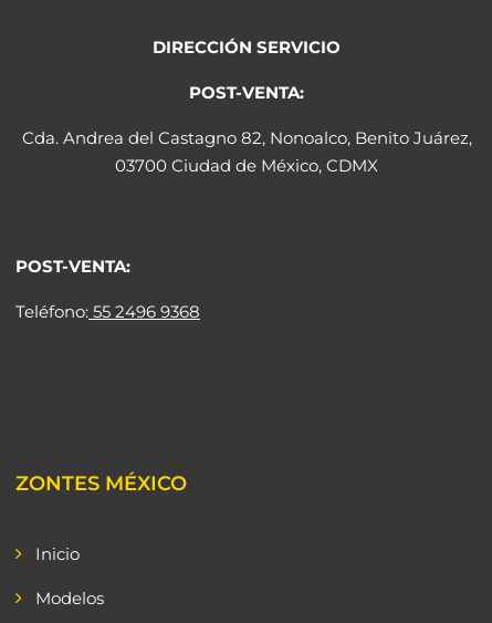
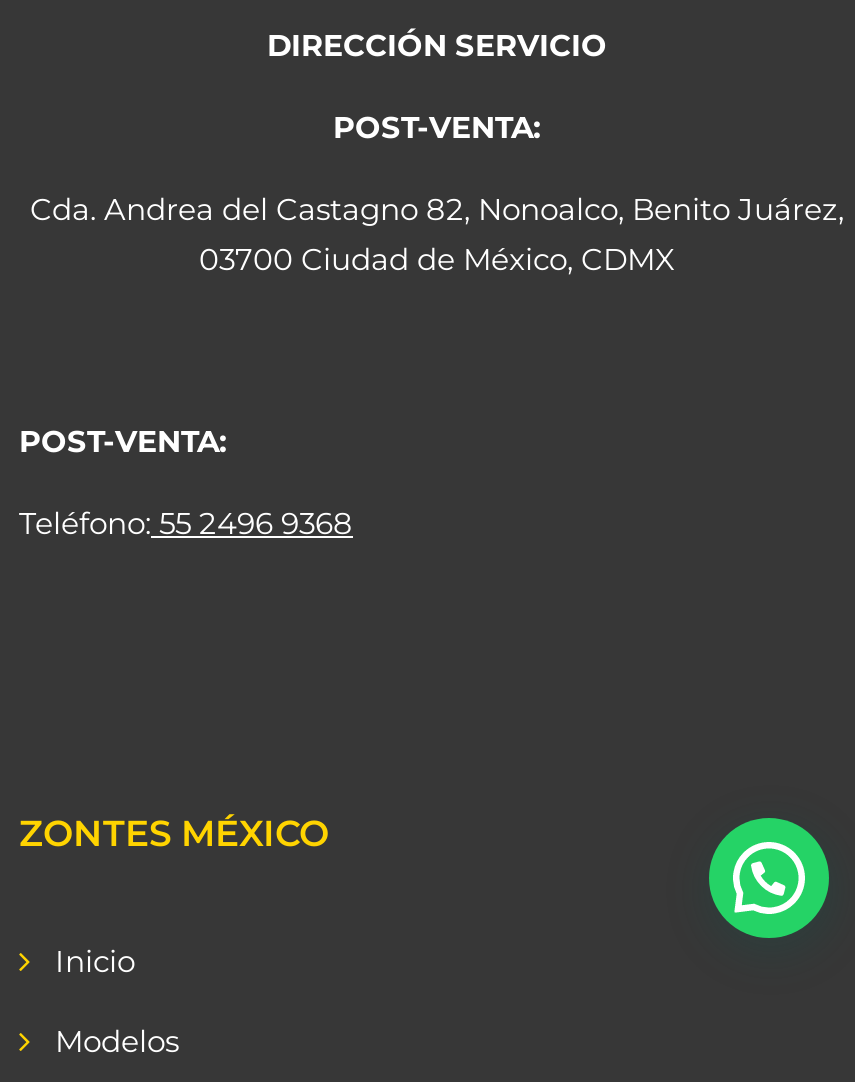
none -> [707,816,831,940] [image]

